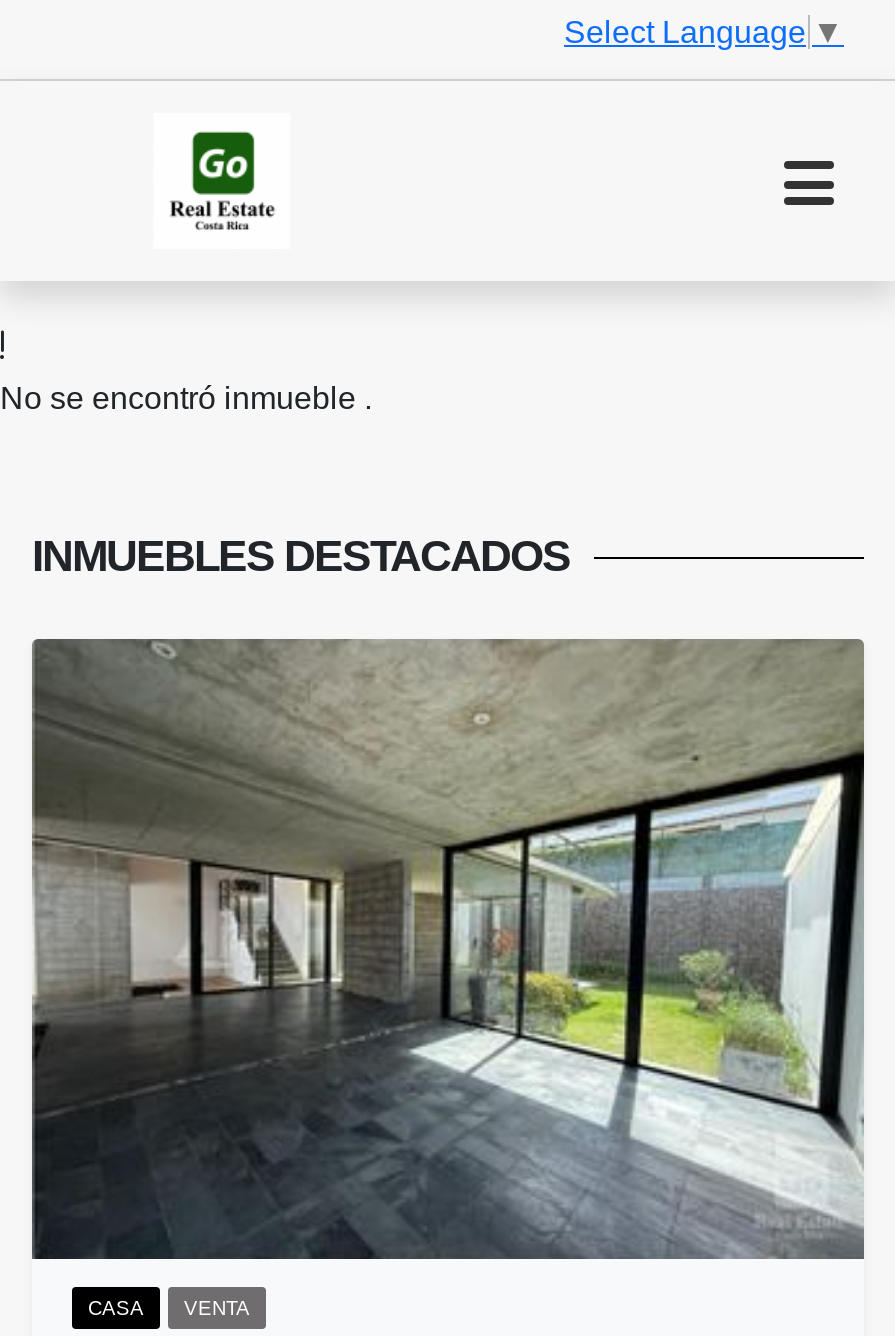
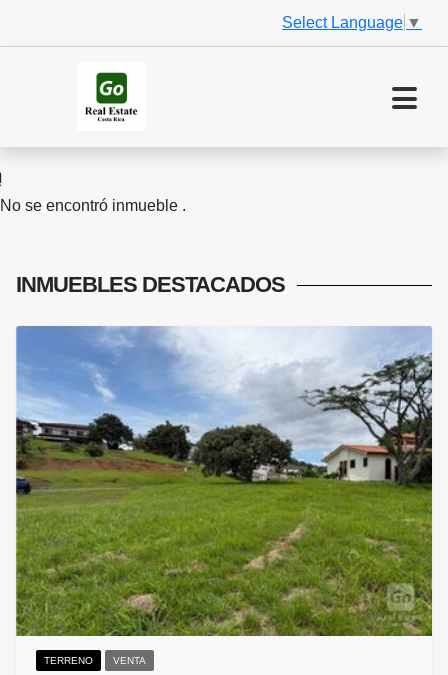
[30,637,866,1319] [image] | CASA -> [15,326,433,666] [image] | TERRENO

